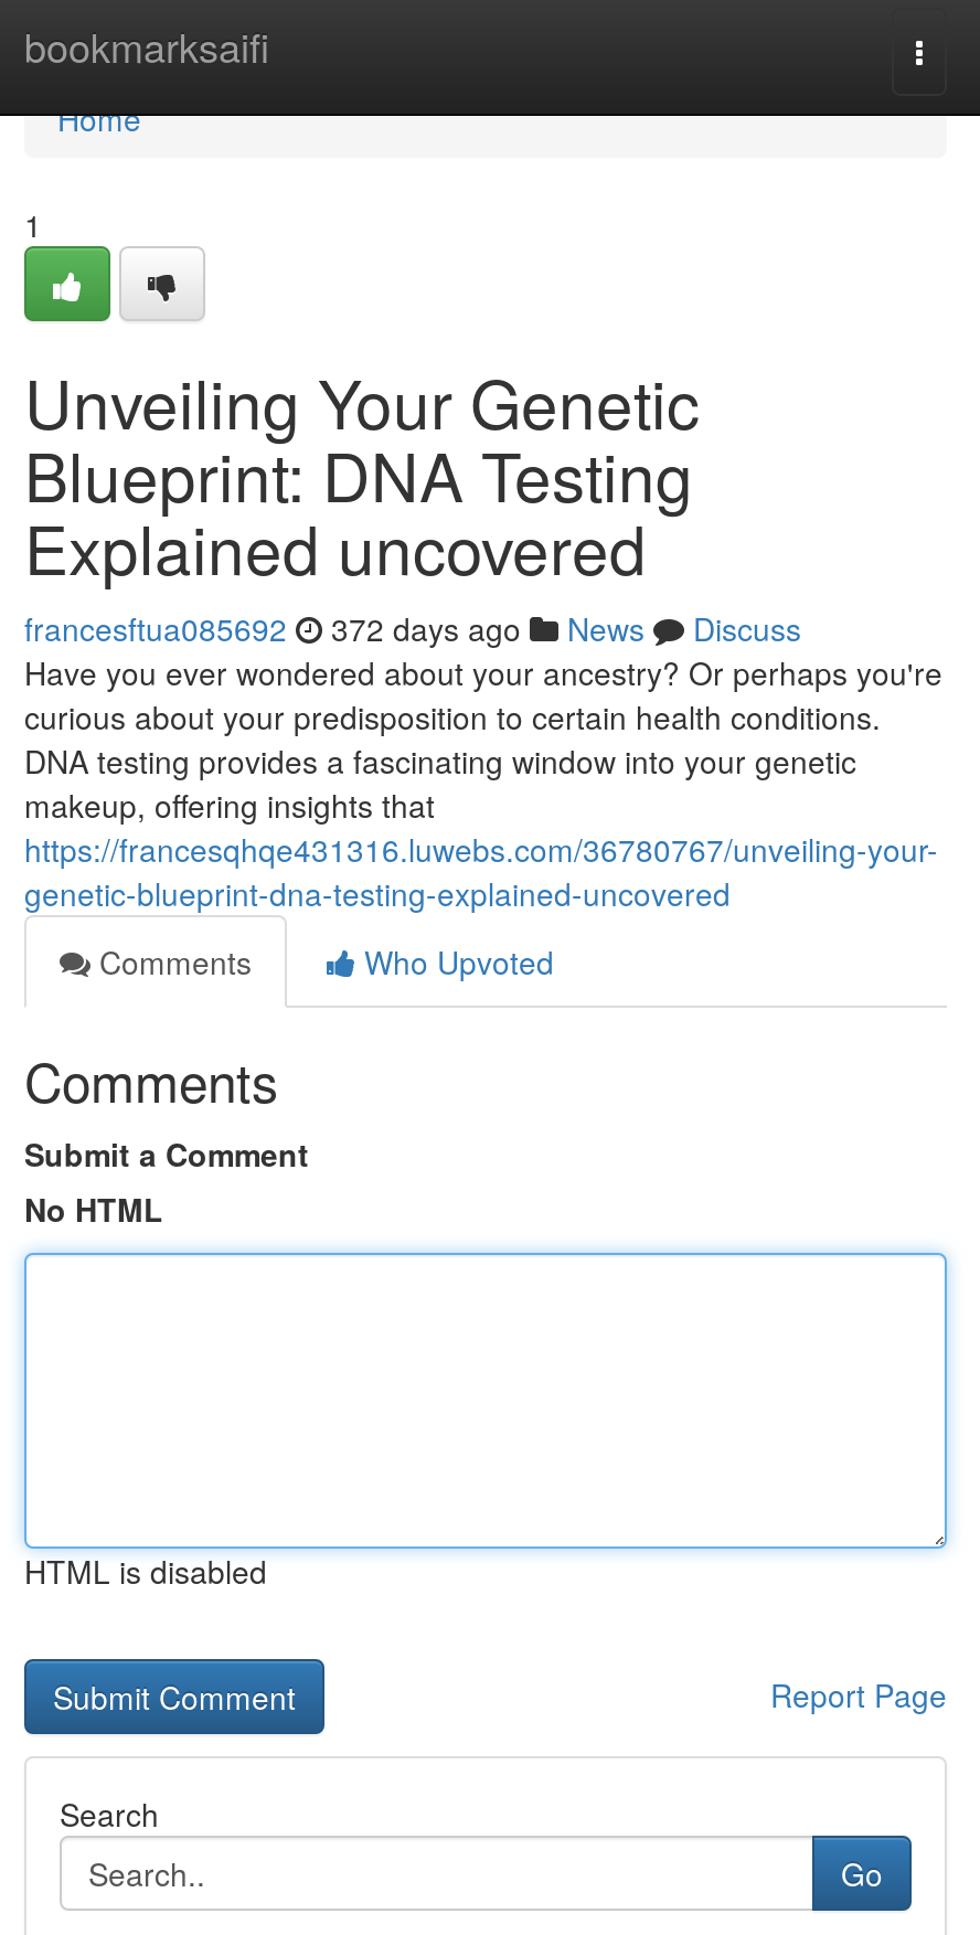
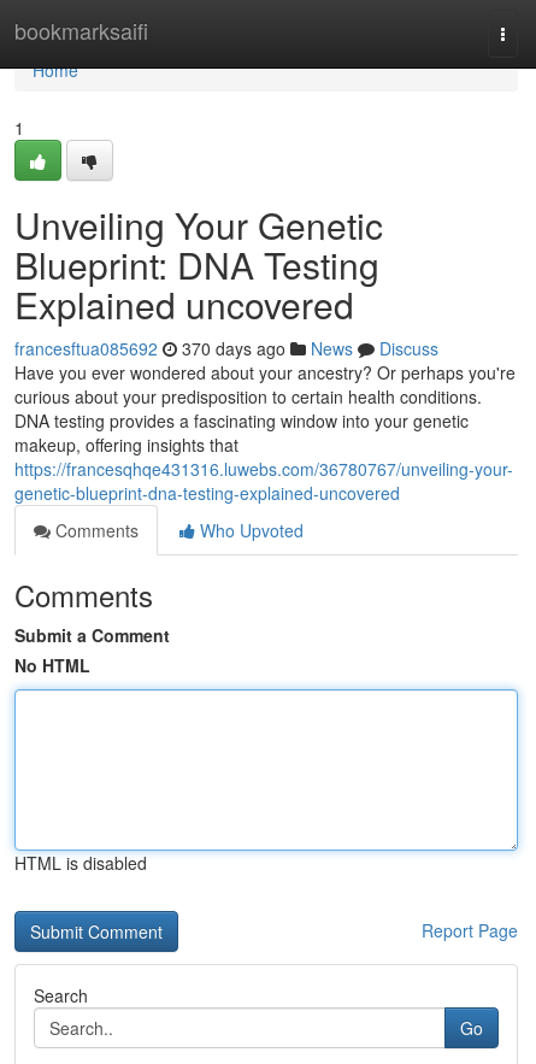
[24,606,801,650] francesftua085692 372 days ago News Discuss -> [14,336,438,360] francesftua085692 370 days ago News Discuss

